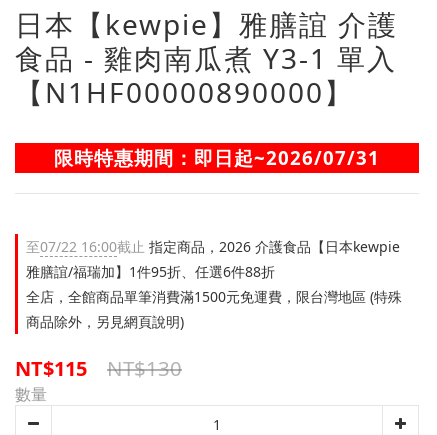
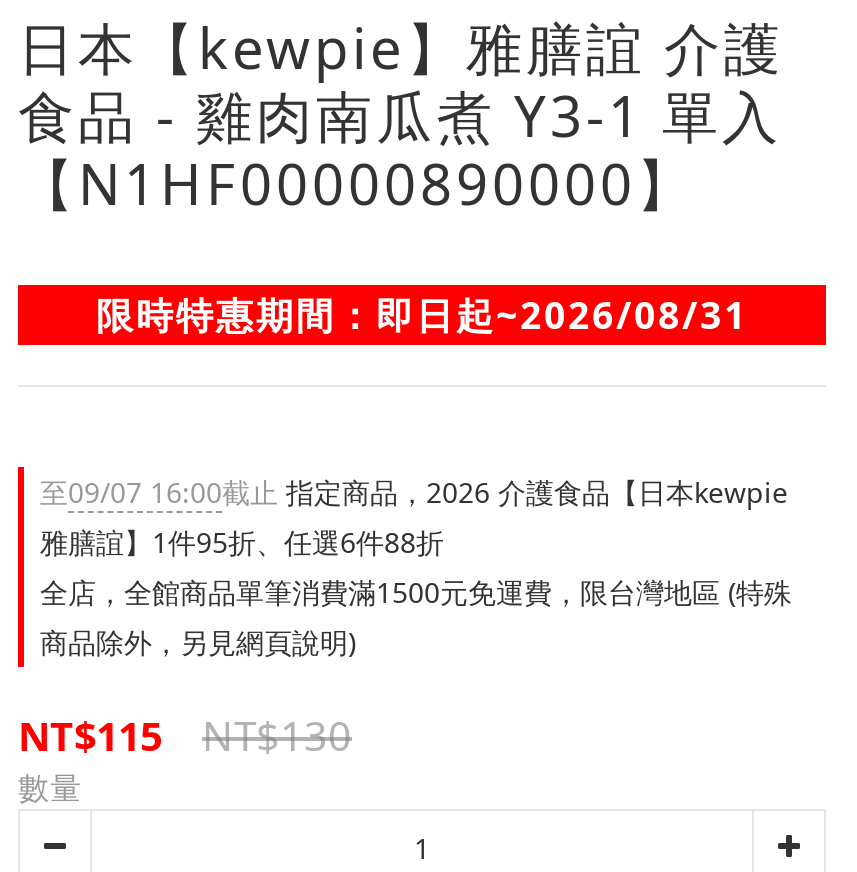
[54,145,380,170] 限時特惠期間：即日起~2026/07/31 -> [96,289,748,339] 限時特惠期間：即日起~2026/08/31
[26,237,400,281] 至07/22 16:00截止指定商品，2026 介護食品【日本kewpie | 雅膳誼/福瑞加】1件95折、任選6件88折 -> [40,473,788,561] 至09/07 16:00截止指定商品，2026 介護食品【日本kewpie | 雅膳誼】1件95折、任選6件88折

